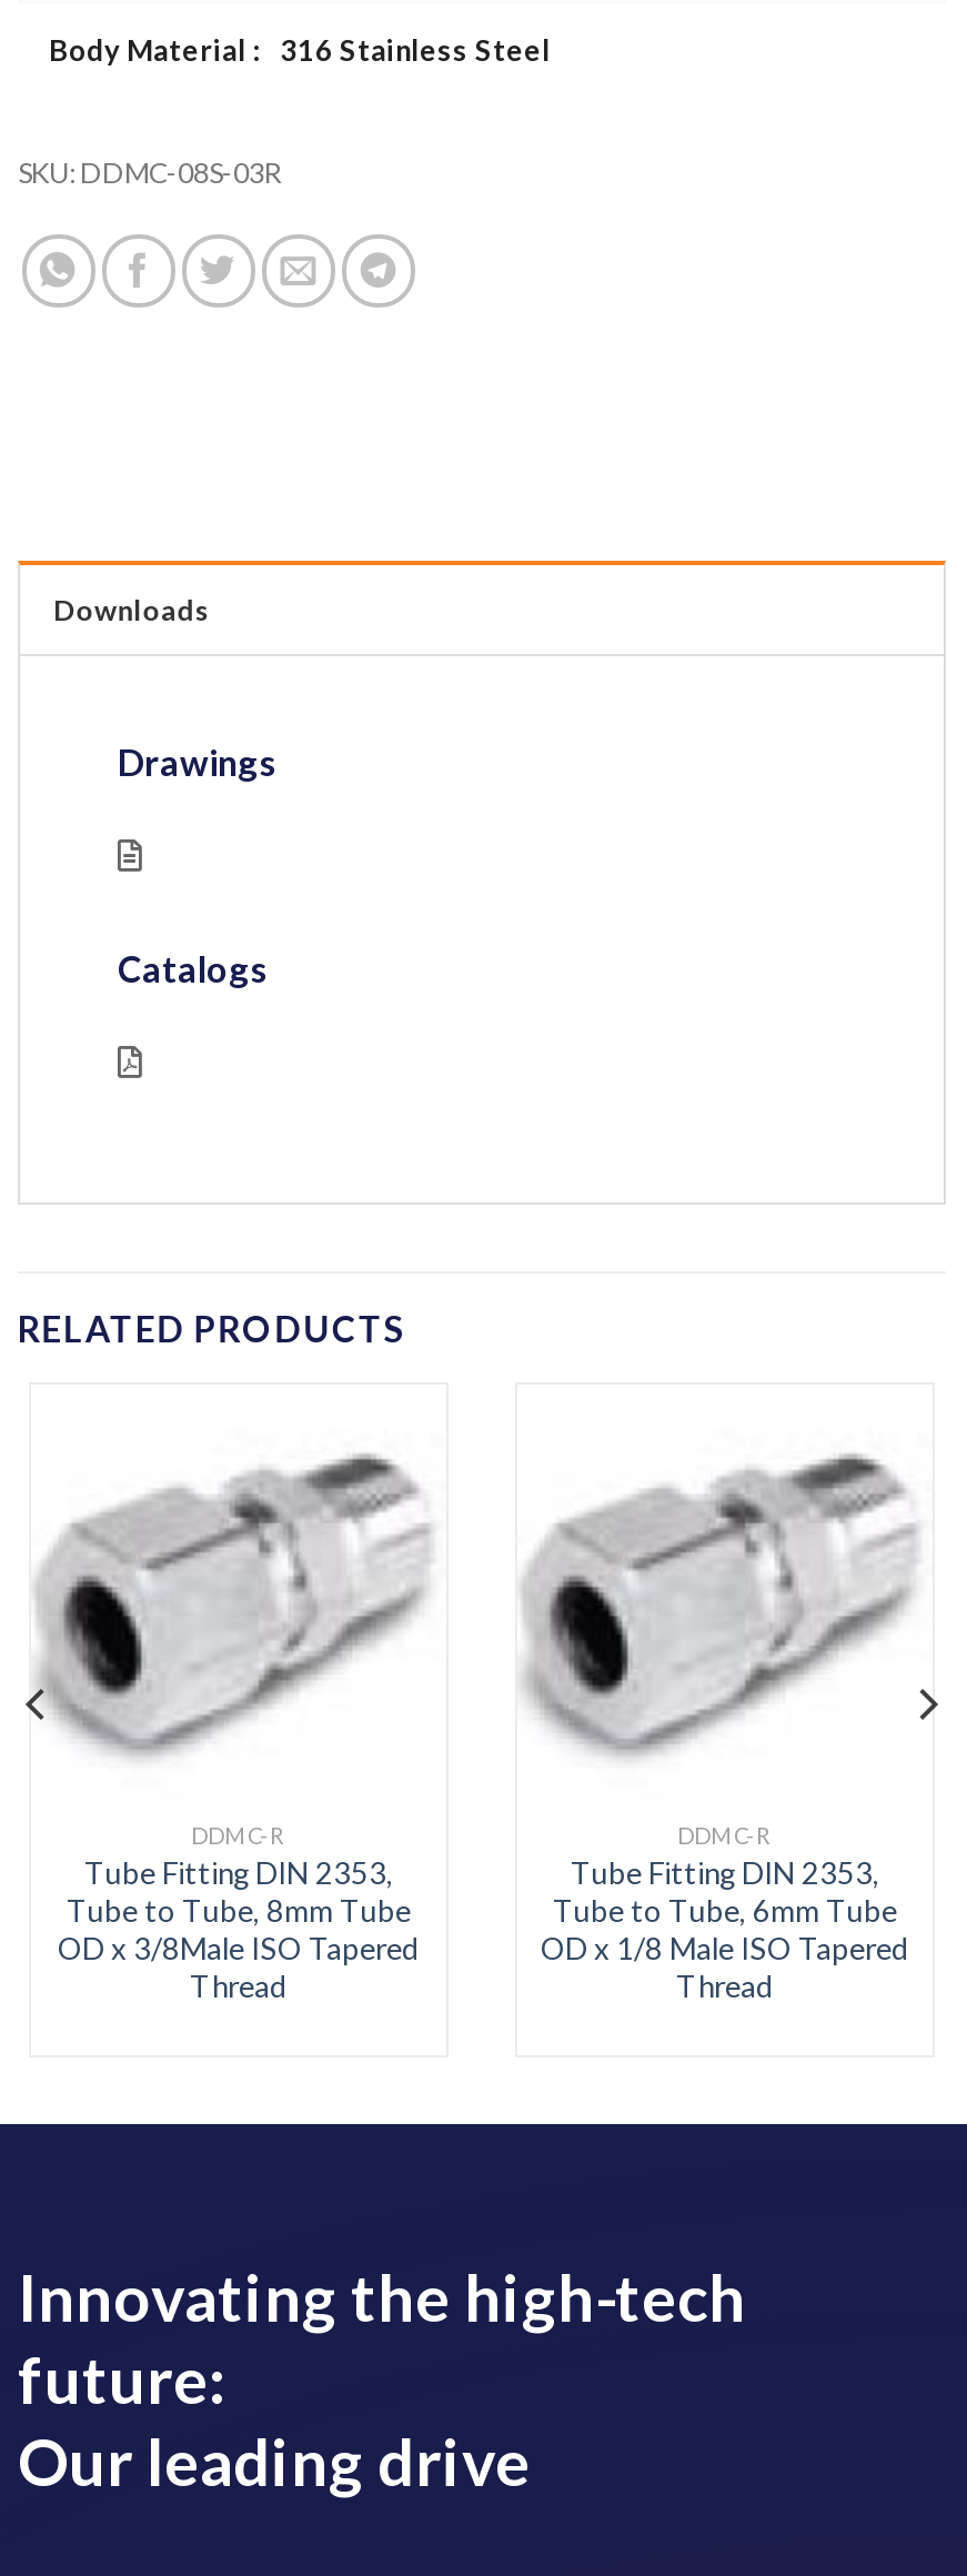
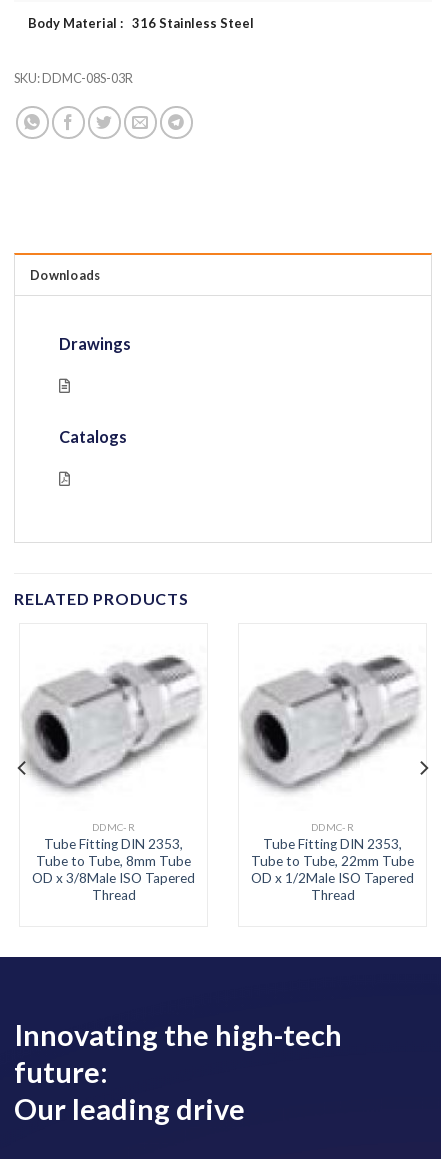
[541,1893,909,1966] Tube to Tube, 6mm Tube | OD x 1/8 Male ISO Tapered -> [251,853,414,886] Tube to Tube, 22mm Tube | OD x 1/2Male ISO Tapered

